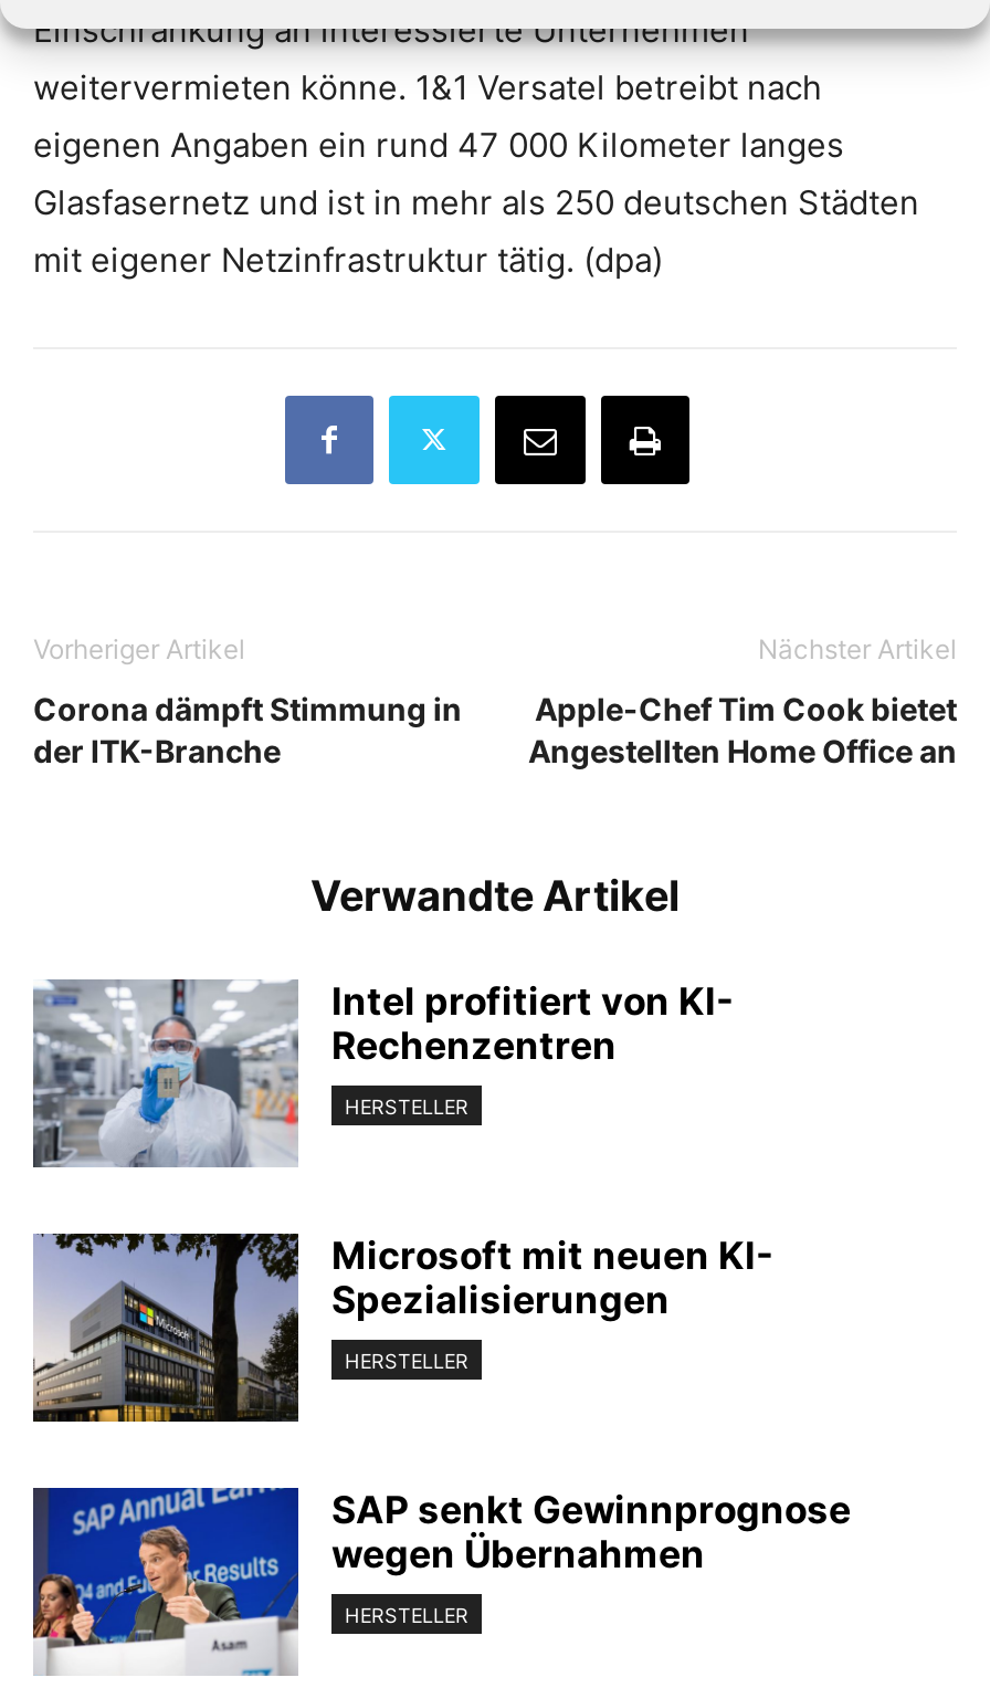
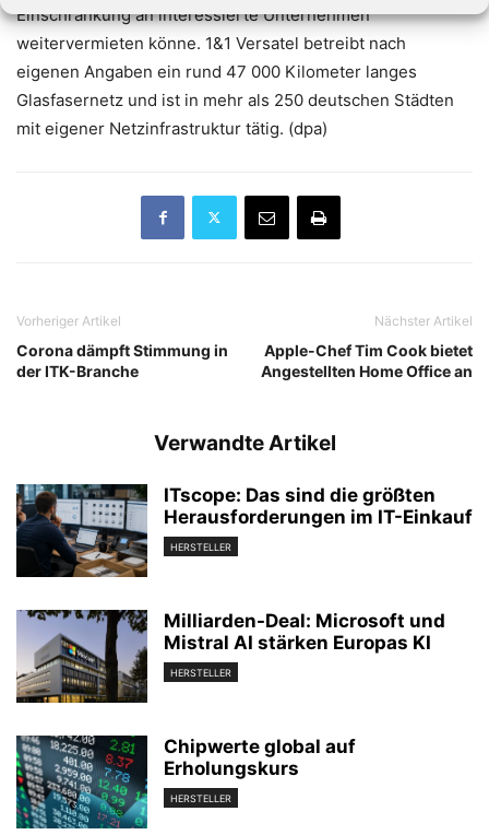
[31,979,734,1170] [image] | Intel profitiert von KI- | Rechenzentren -> [15,483,473,578] [image] | ITscope: Das sind die größten | Herausforderungen im IT-Einkauf
[331,1233,773,1321] Microsoft mit neuen KI- | Spezialisierungen -> [164,610,445,653] Milliarden-Deal: Microsoft und | Mistral AI stärken Europas KI
[31,1486,851,1676] [image] | SAP senkt Gewinnprognose | wegen Übernahmen -> [15,734,356,830] [image] | Chipwerte global auf | Erholungskurs

